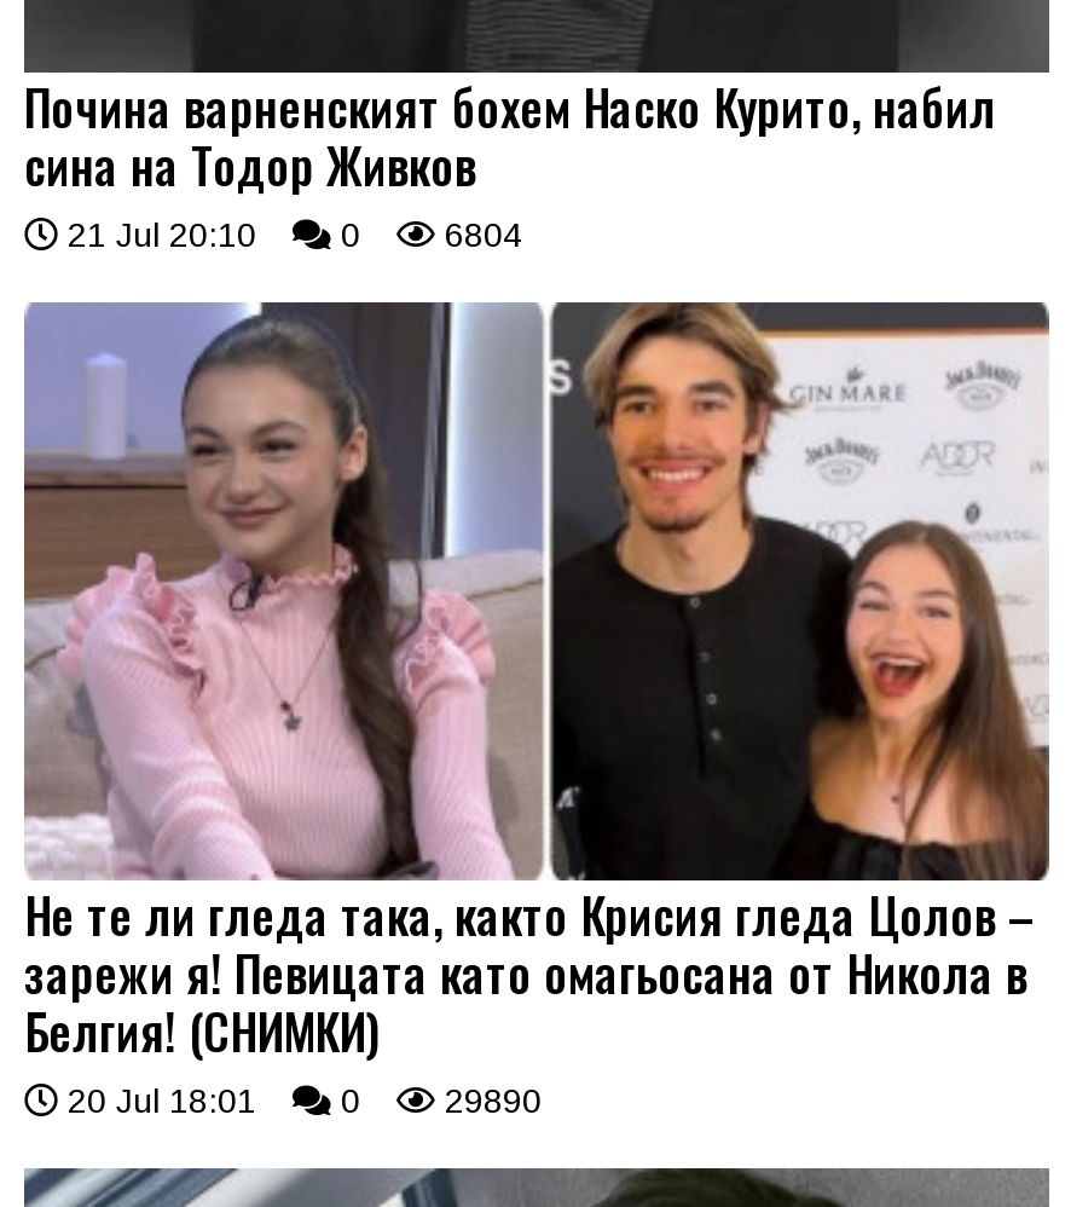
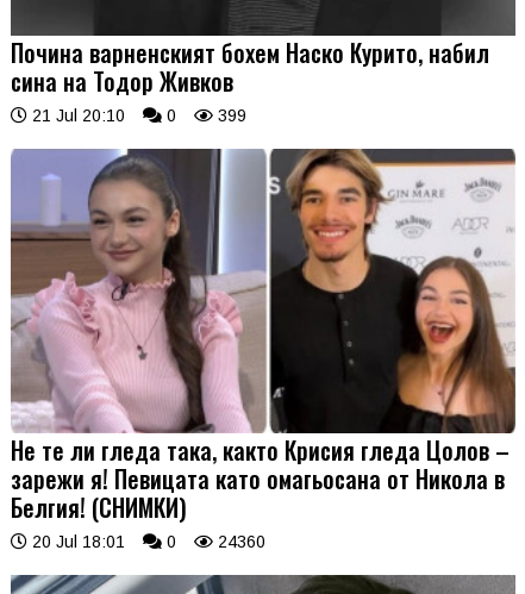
[58,215,522,254] 21 Jul 20:10 0 6804 -> [27,106,246,125] 21 Jul 20:10 0 399
[58,1080,542,1119] 20 Jul 18:01 0 29890 -> [27,532,265,551] 20 Jul 18:01 0 24360

